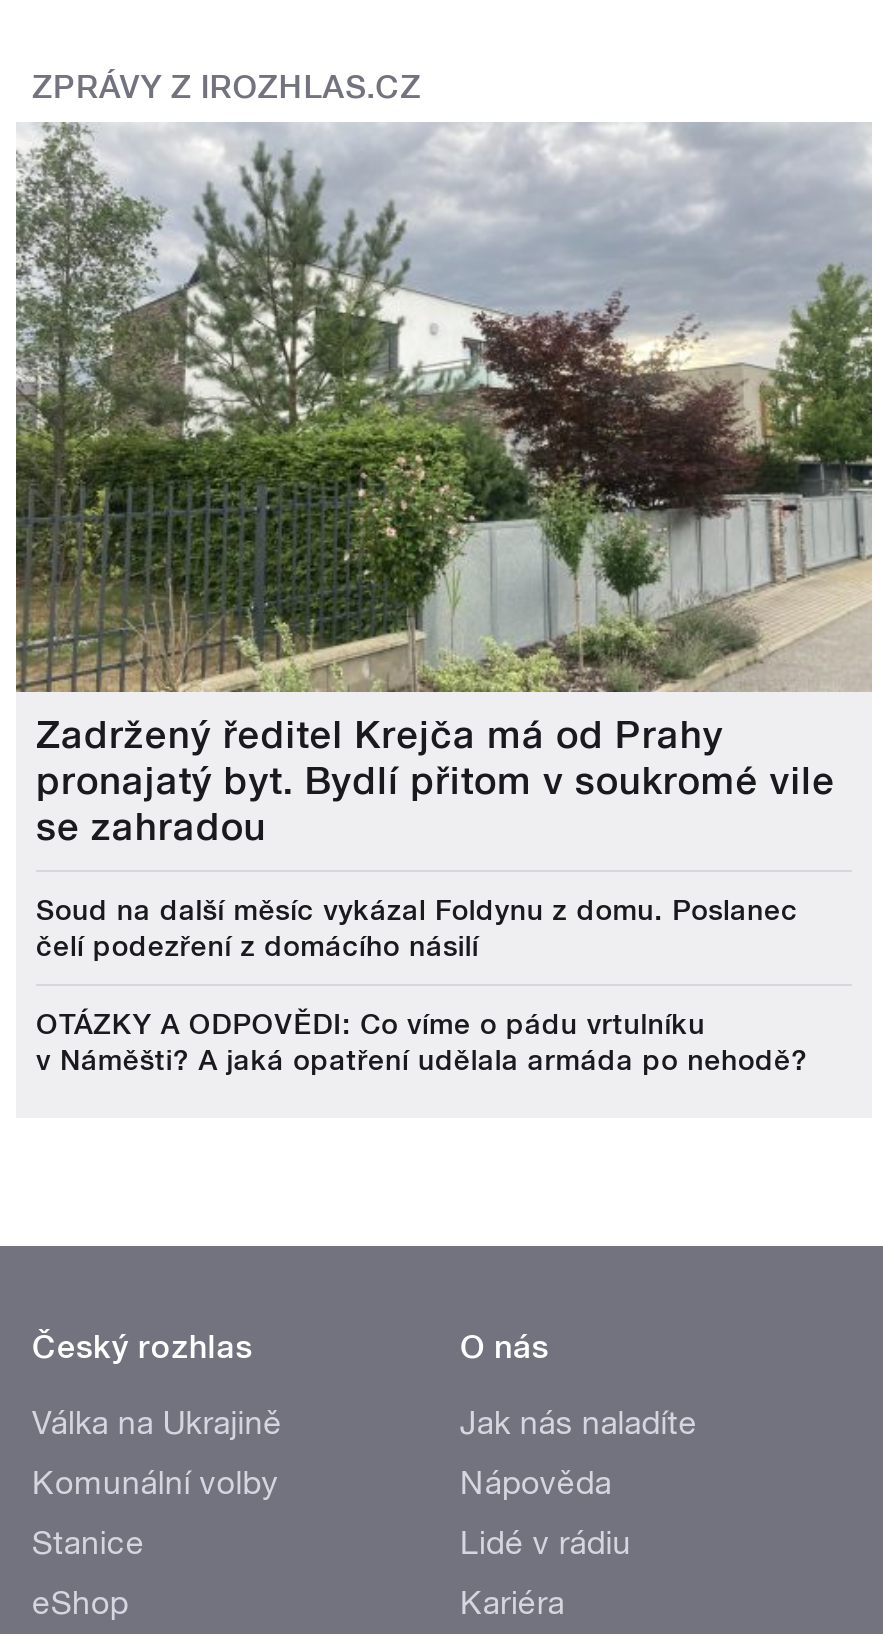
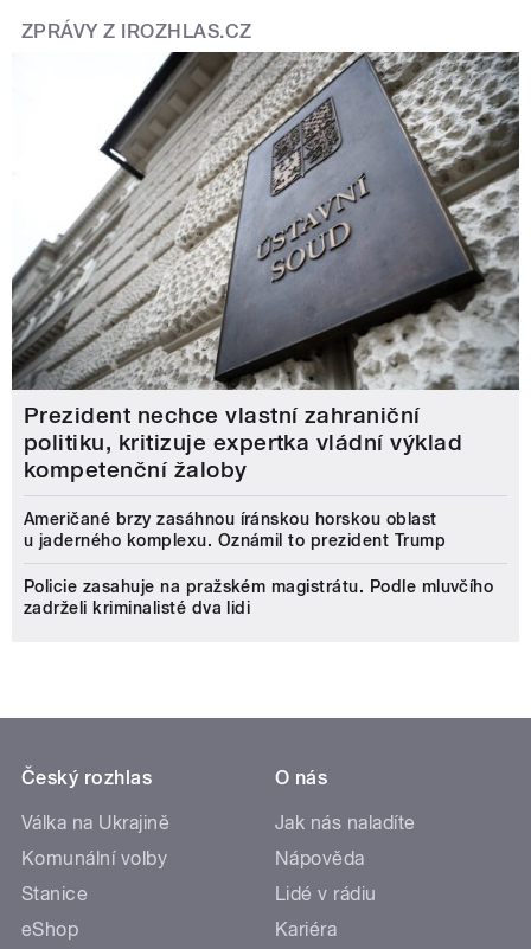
[14,120,874,850] [image] | Zadržený ředitel Krejča má od Prahy | pronajatý byt. Bydlí přitom v soukromé vile | se zahradou -> [11,51,520,483] [image] | Prezident nechce vlastní zahraniční | politiku, kritizuje expertka vládní výklad | kompetenční žaloby
[36,894,798,962] Soud na další měsíc vykázal Foldynu z domu. Poslanec | čelí podezření z domácího násilí -> [24,509,446,550] Američané brzy zasáhnou íránskou horskou oblast | u jaderného komplexu. Oznámil to prezident Trump
[36,1008,808,1076] OTÁZKY A ODPOVĚDI: Co víme o pádu vrtulníku | v Náměšti? A jaká opatření udělala armáda po nehodě? -> [24,577,494,617] Policie zasahuje na pražském magistrátu. Podle mluvčího | zadrželi kriminalisté dva lidi

